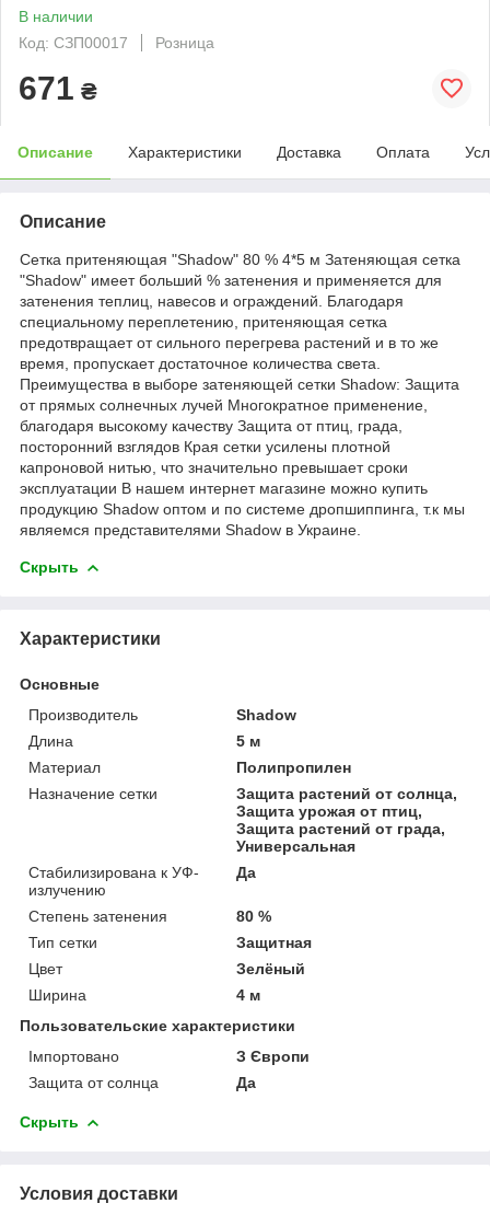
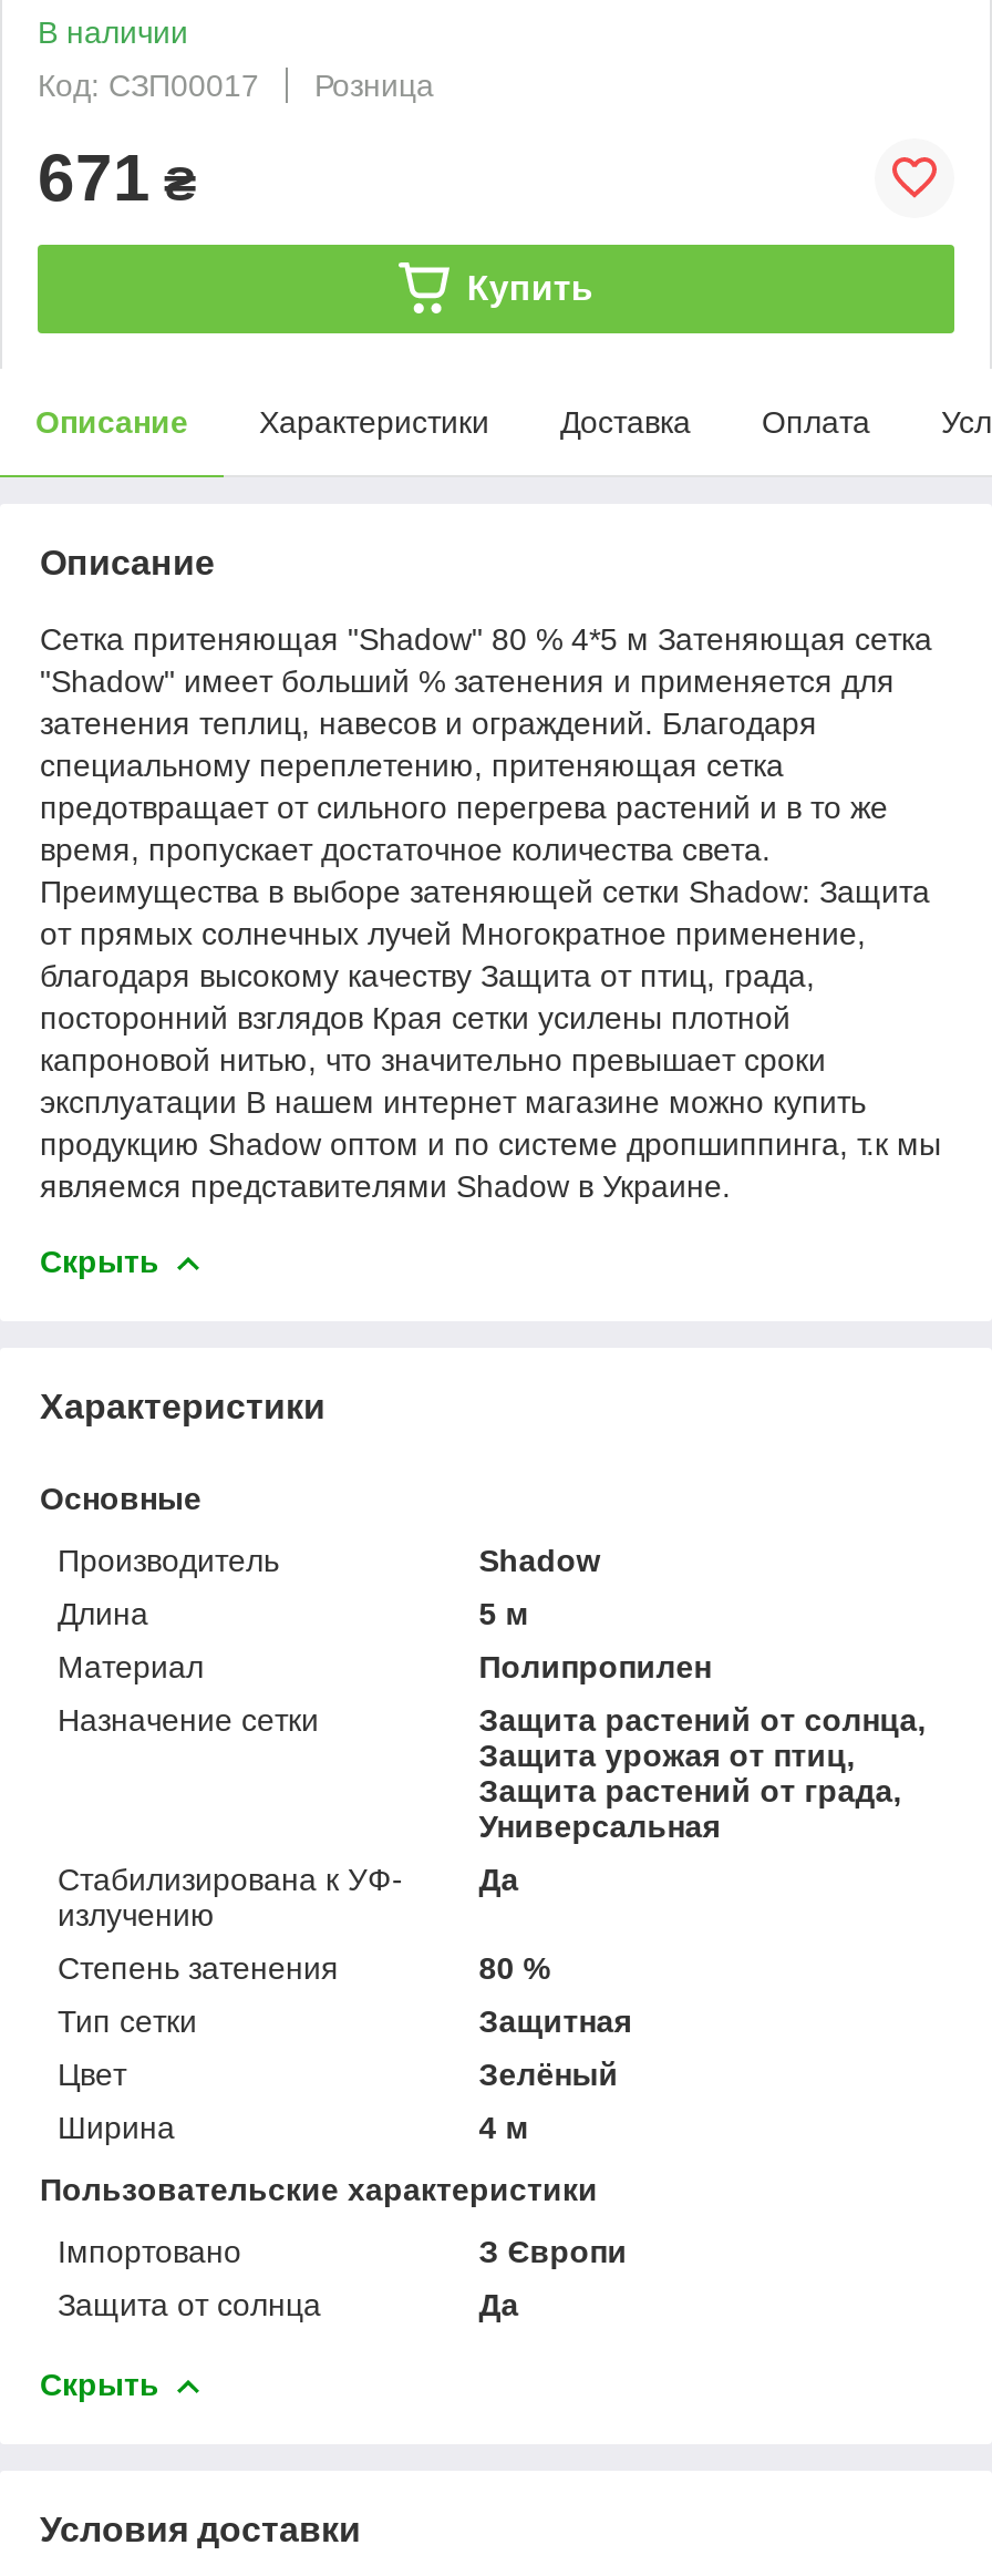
none -> [467,269,593,306] Купить

